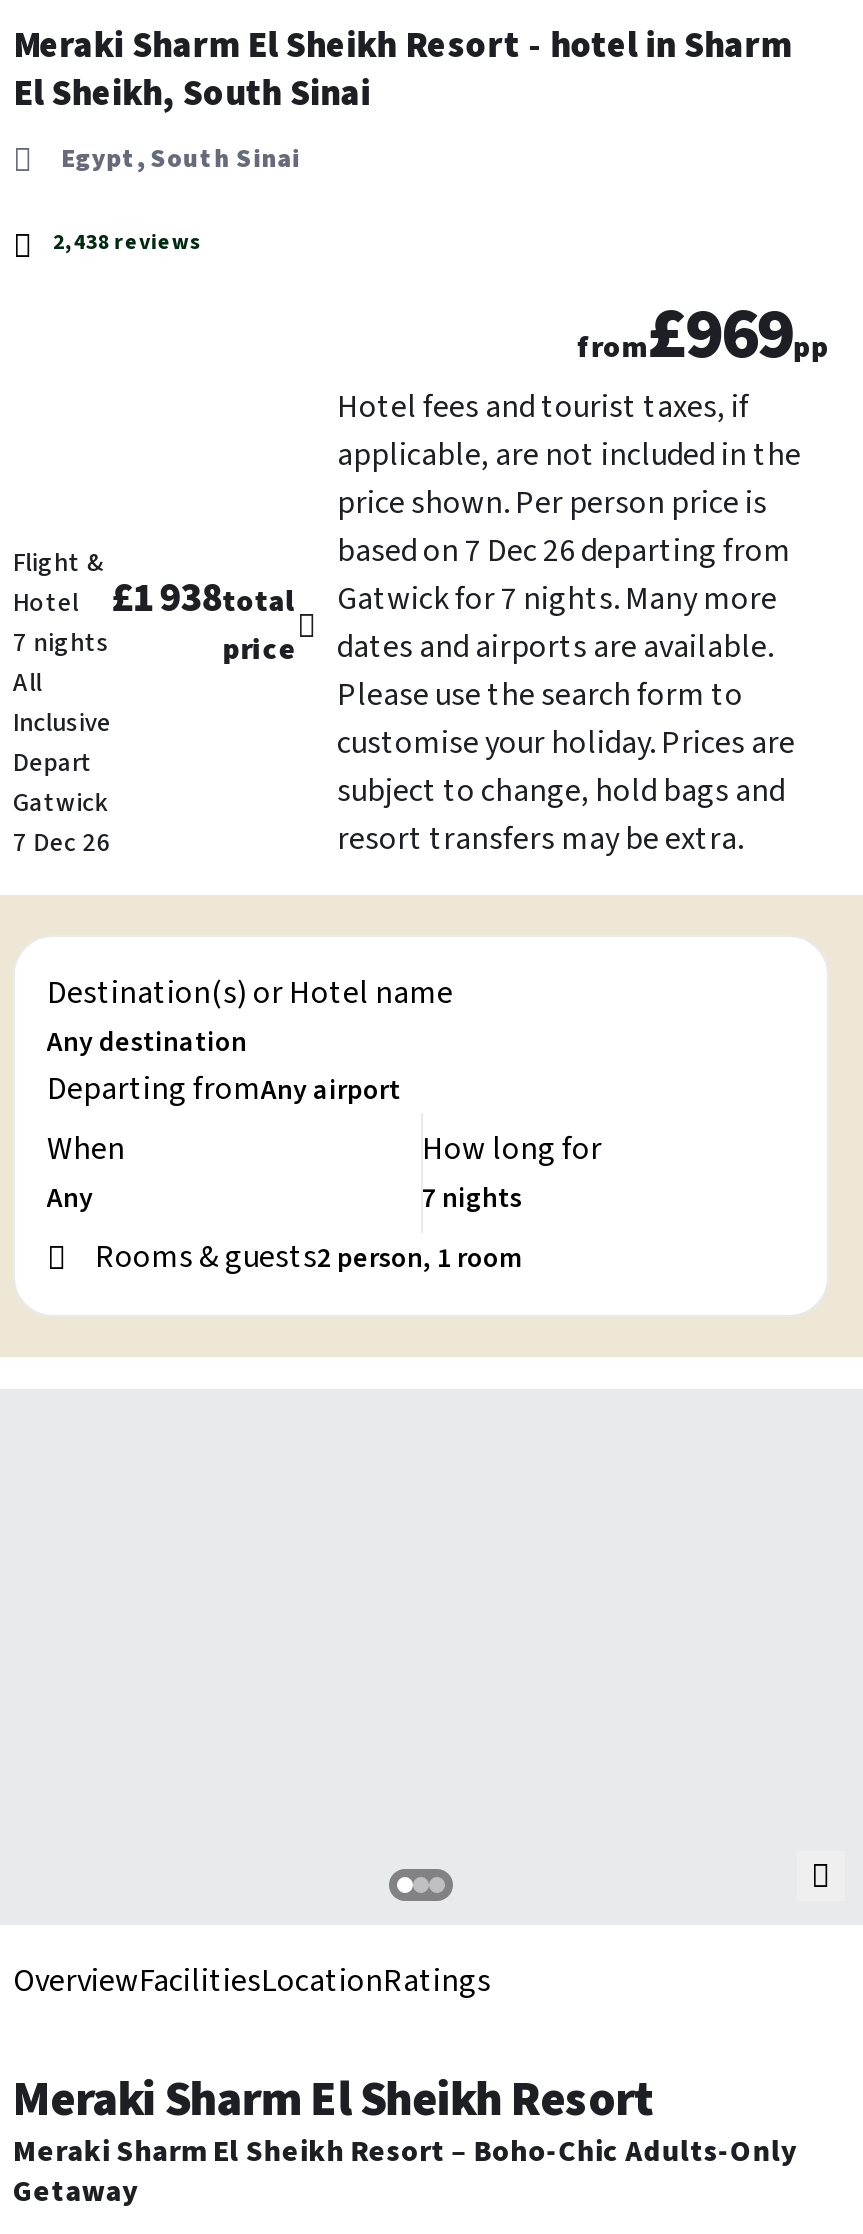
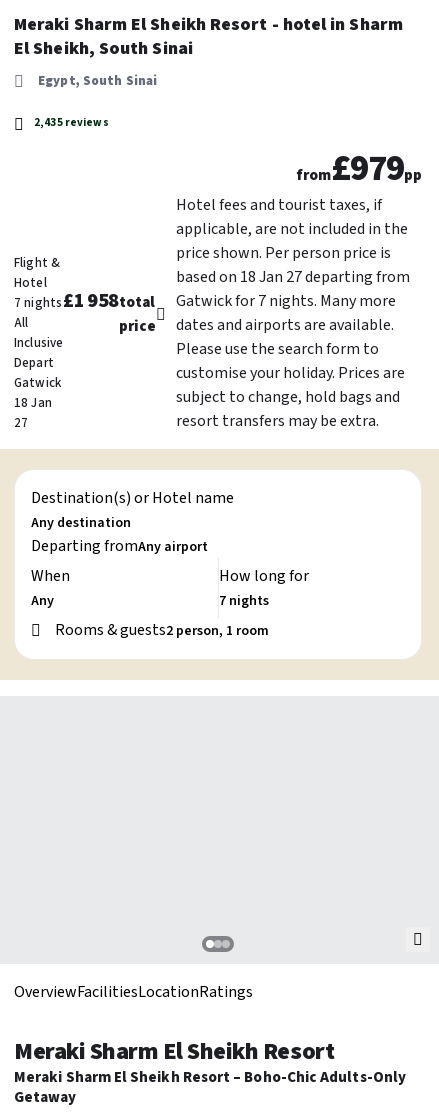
[53,227,202,257] 2,438 reviews -> [34,115,109,130] 2,435 reviews
[577,283,829,385] from£969pp -> [296,143,422,194] from£979pp
[337,529,791,573] based on 7 Dec 26 departing from -> [176,266,410,288] based on 18 Jan 27 departing from
moved [13,545,105,581] -> [14,254,60,272]: Flight &
[111,571,295,627] £1 938total -> [63,287,155,315] £1 958total
moved [13,585,78,621] -> [14,274,47,292]: Hotel
moved [13,625,111,821] -> [14,294,63,392]: 7 nights | All | Inclusive | Depart | Gatwick
[13,825,111,861] 7 Dec 26 -> [14,394,52,432] 18 Jan | 27

